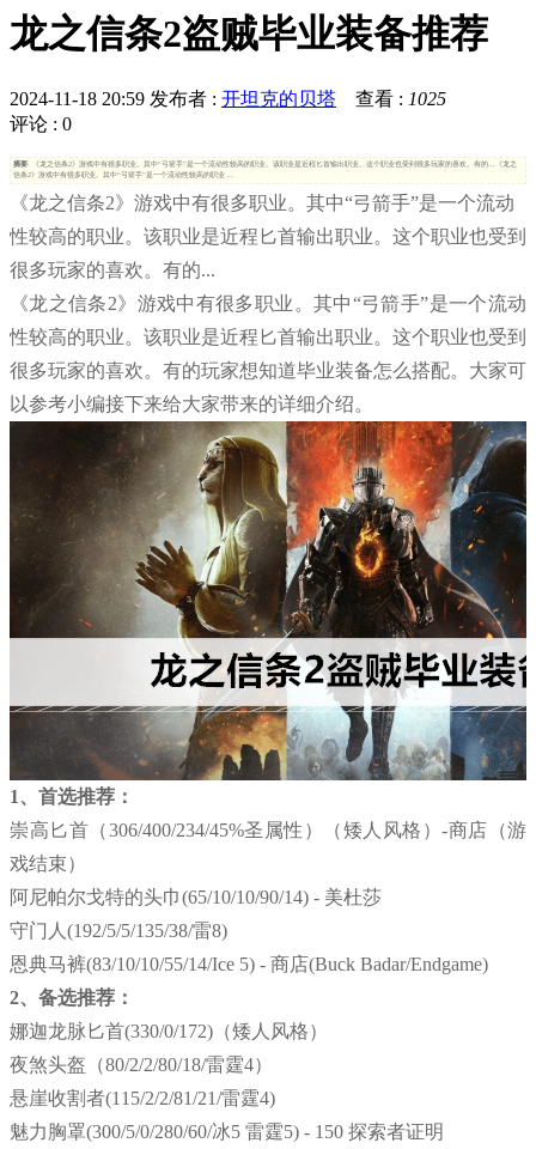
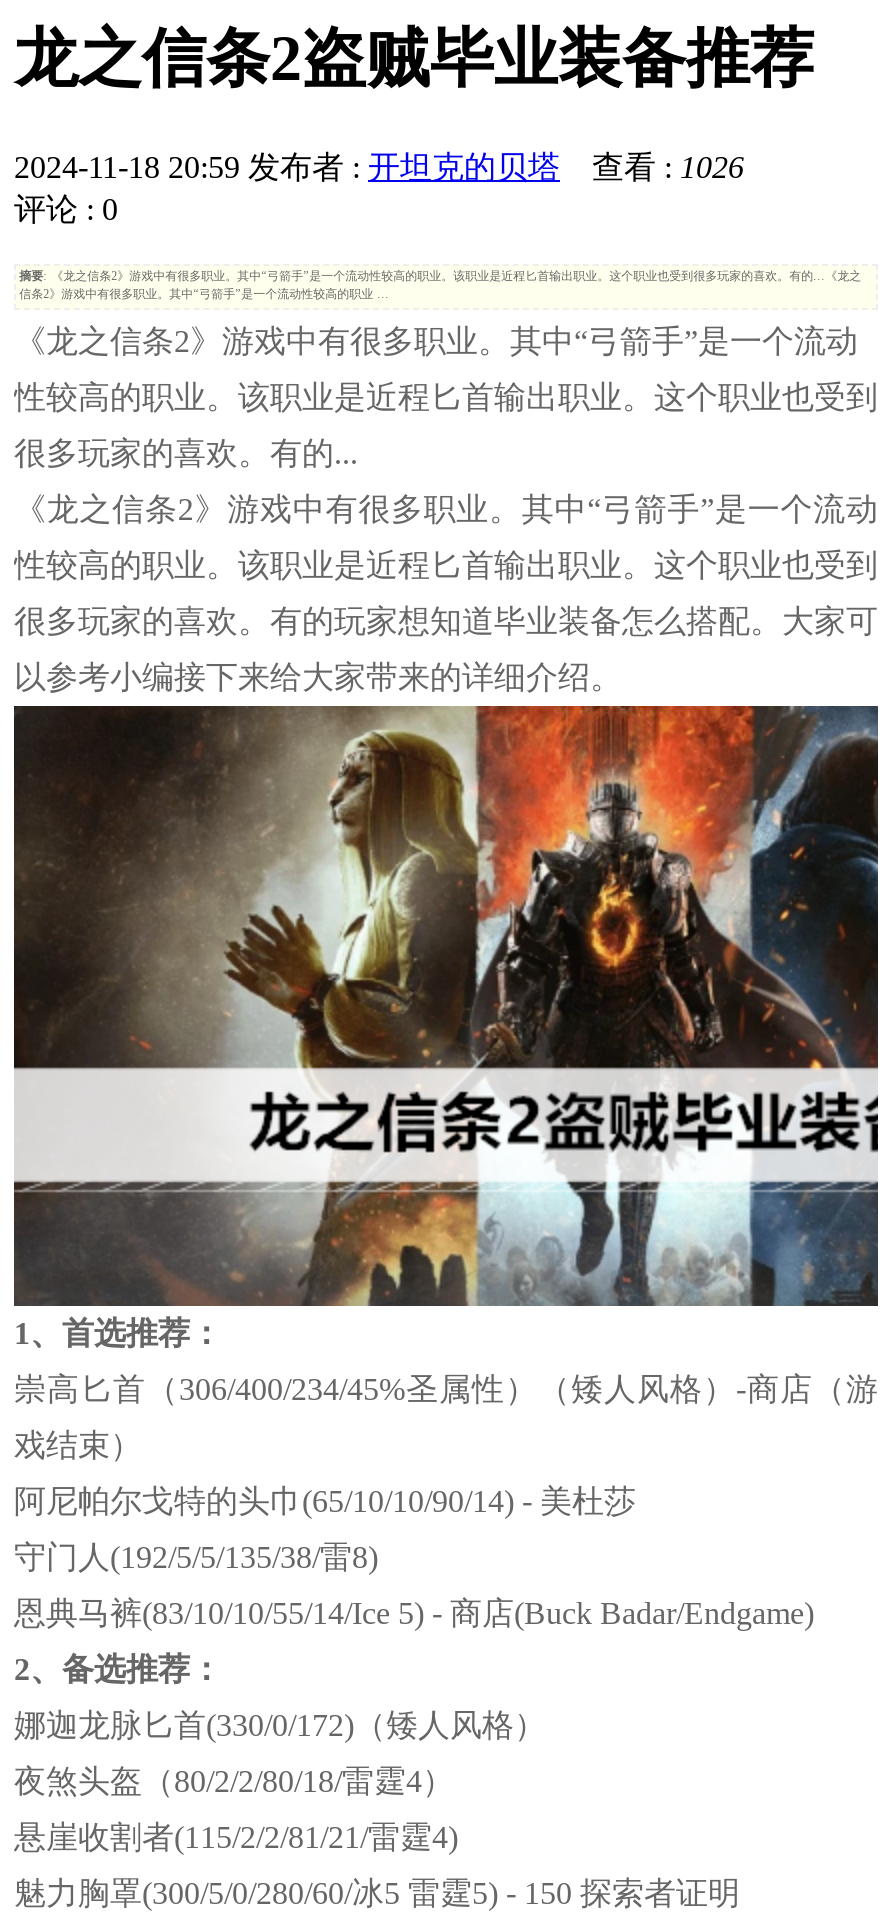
[10,88,446,109] 2024-11-18 20:59 发布者 :开坦克的贝塔 查看 : 1025 -> [14,150,744,184] 2024-11-18 20:59 发布者 :开坦克的贝塔 查看 : 1026

